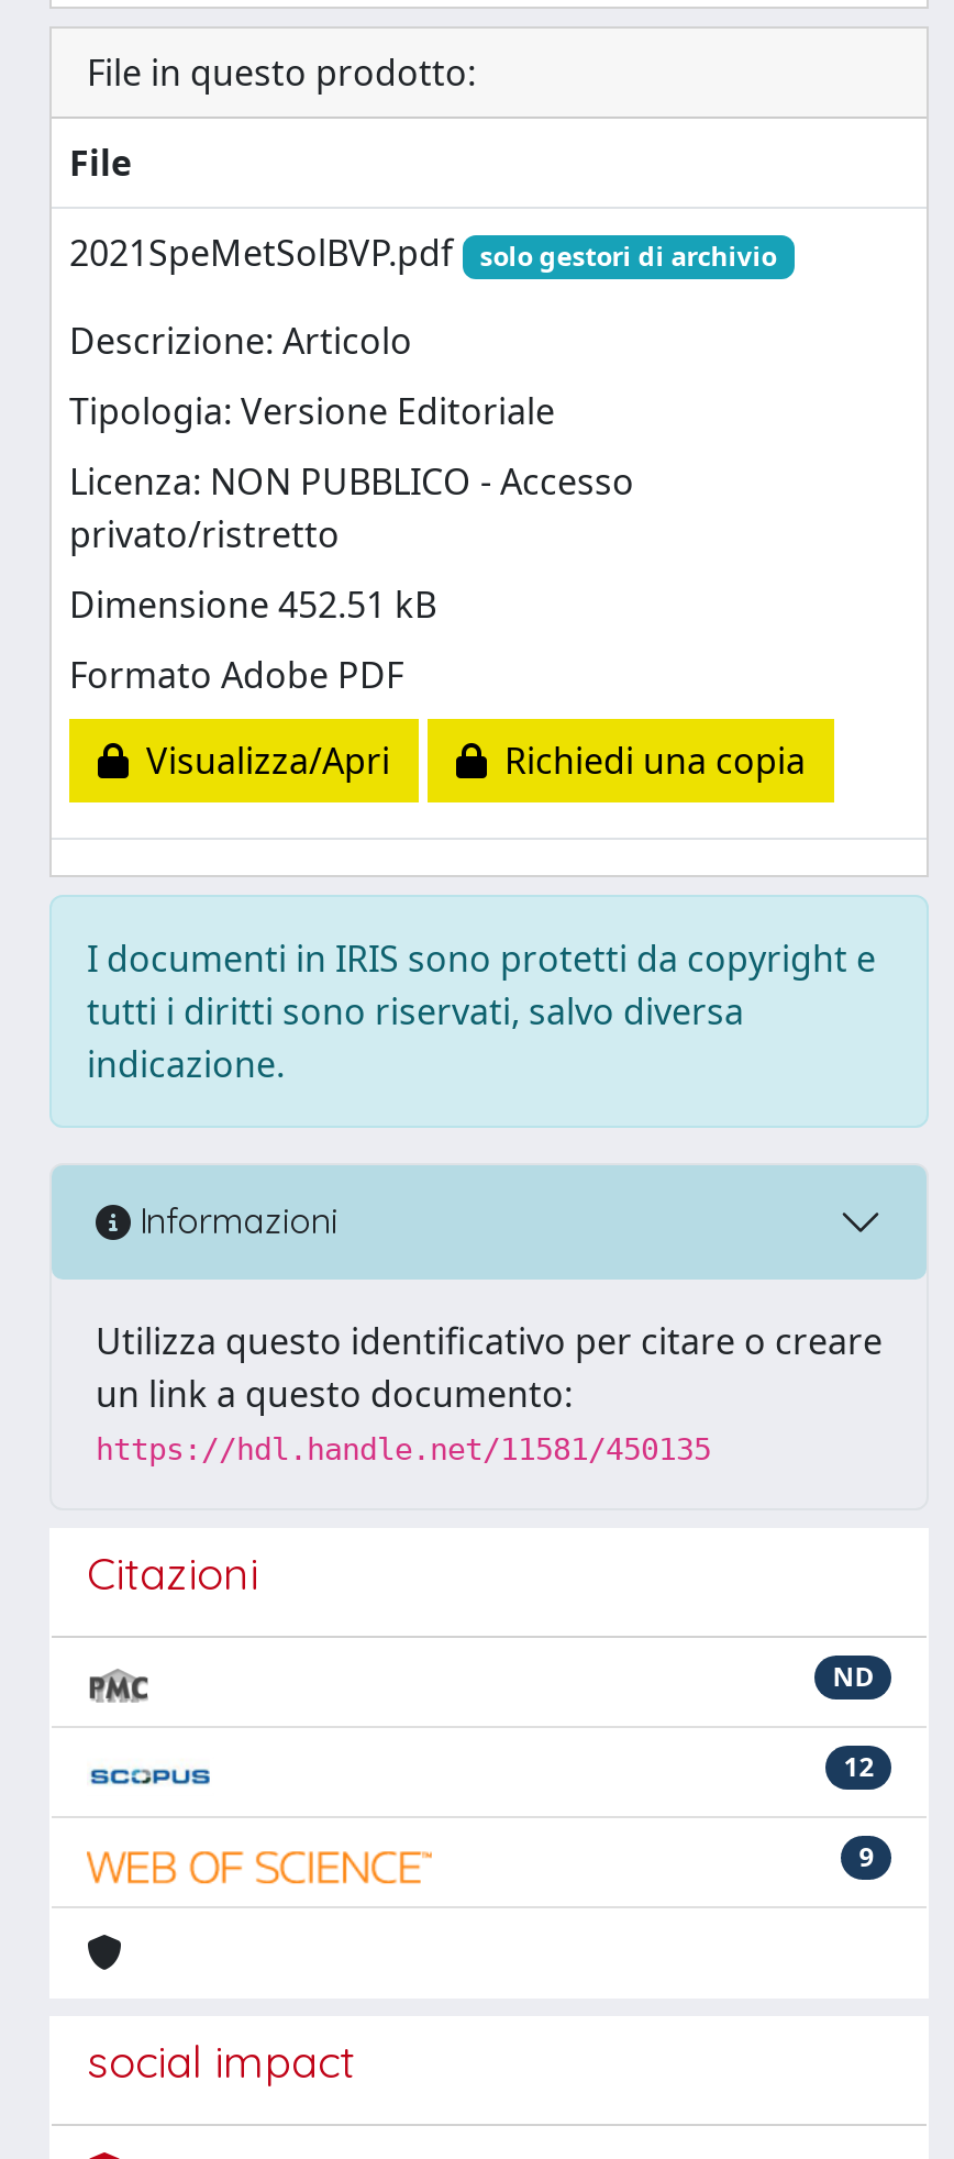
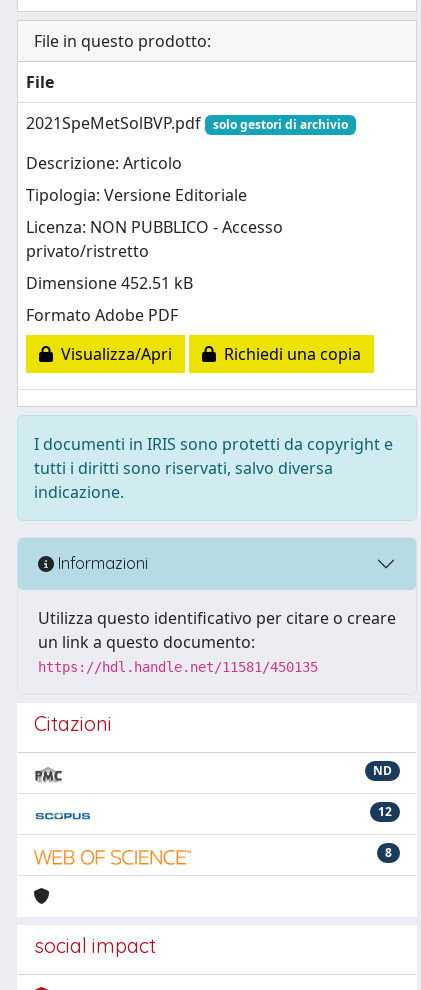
[859,1838,874,1876] 9 -> [385,844,392,861] 8

